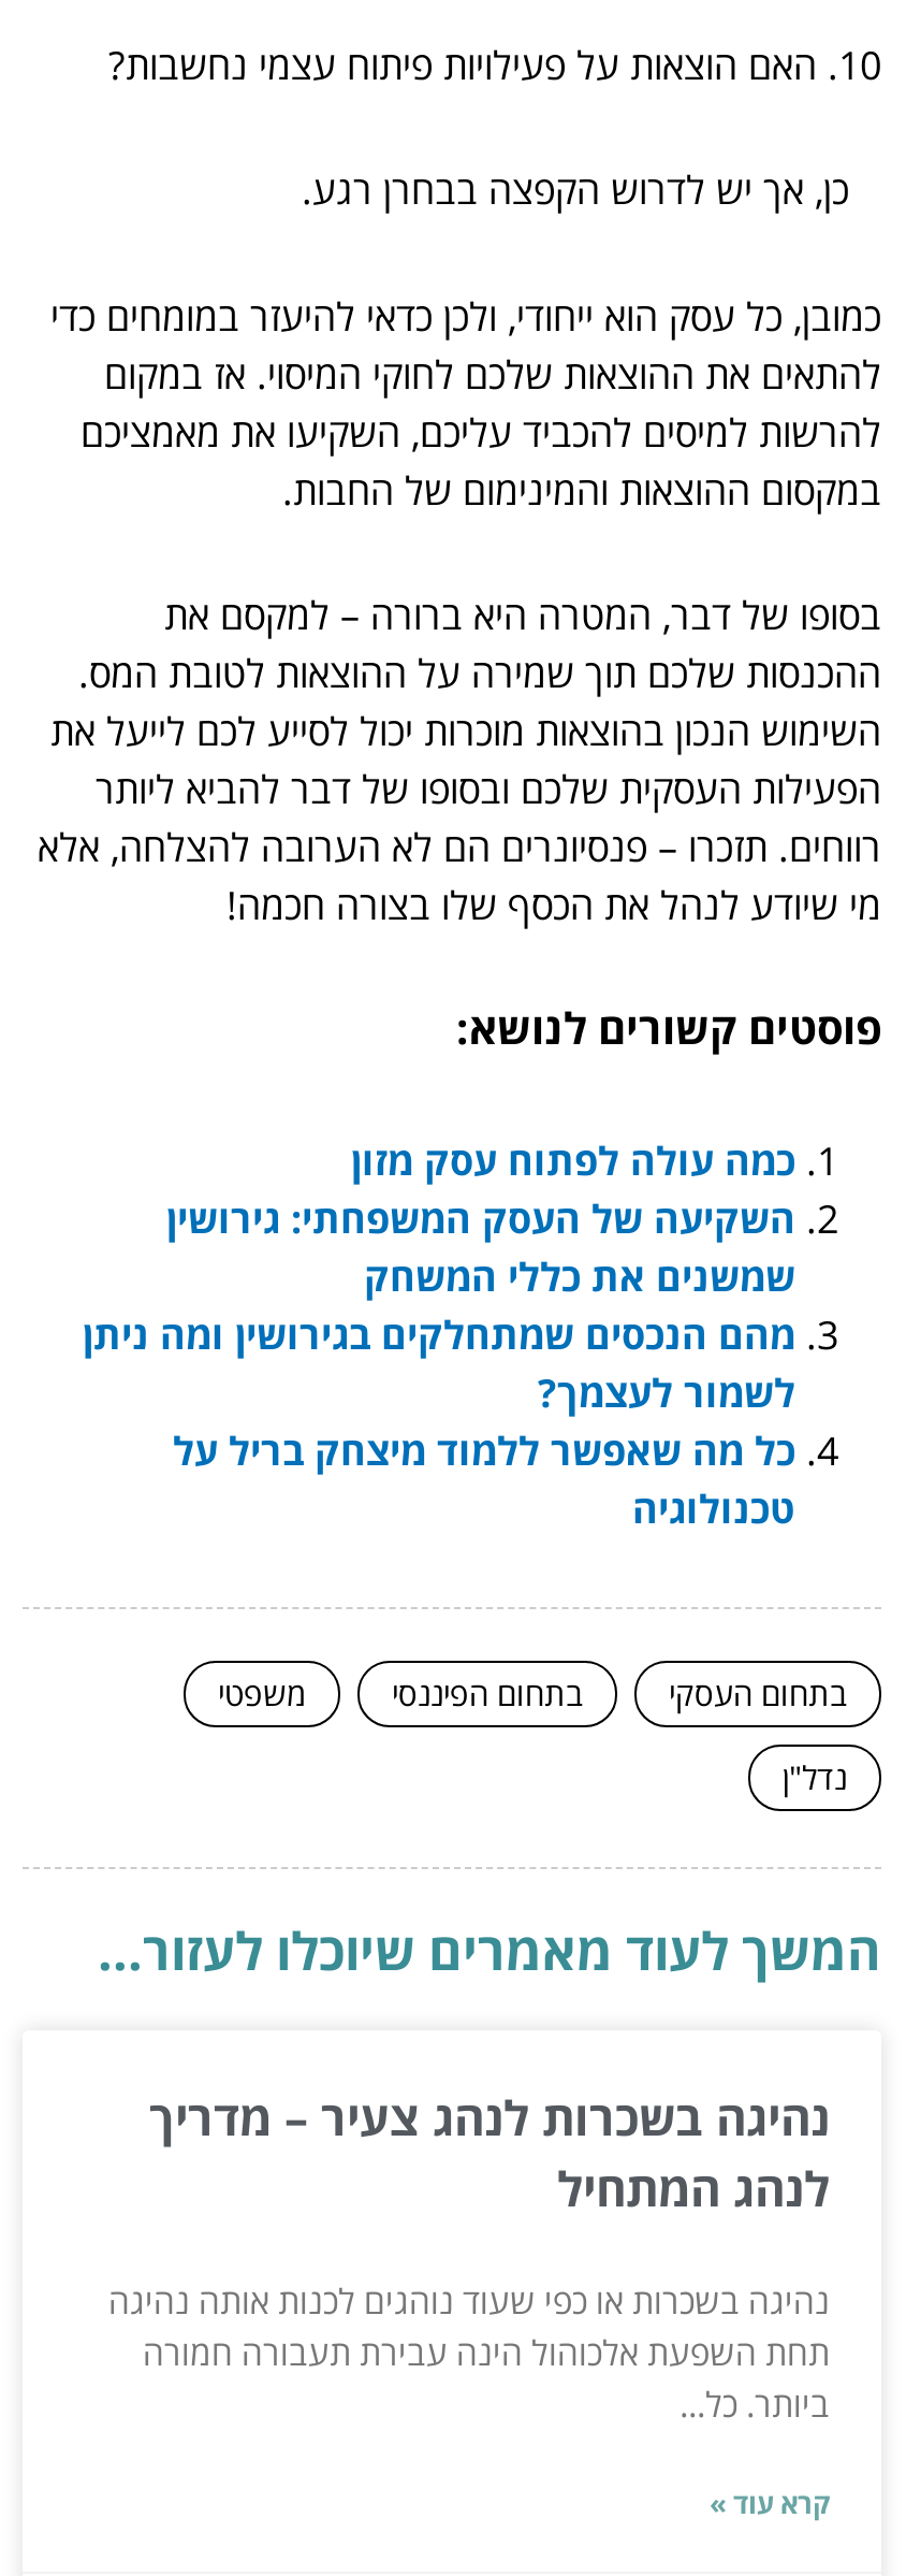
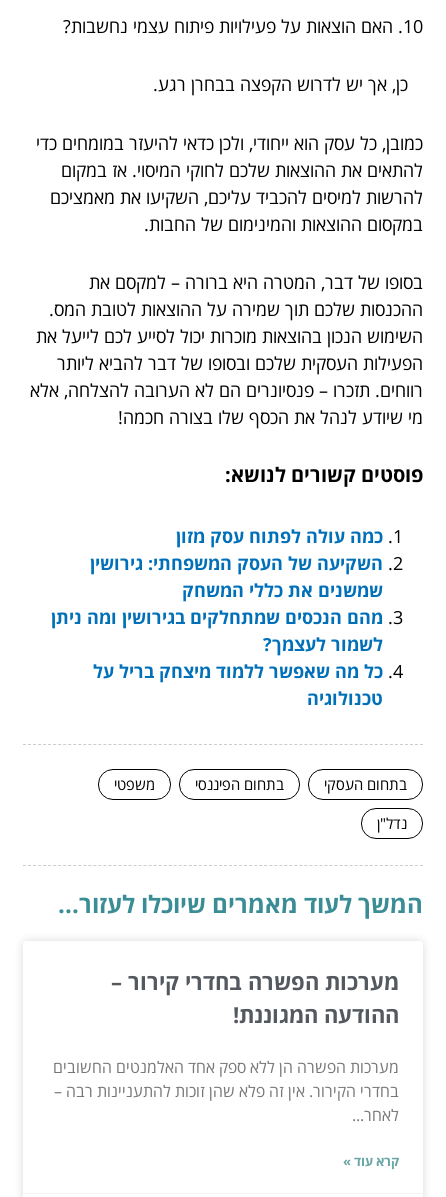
[149,2084,830,2219] נהיגה בשכרות לנהג צעיר – מדריך | לנהג המתחיל -> [111,966,399,1029] מערכות הפשרה בחדרי קירור – | ההודעה המגוננת!
[108,2277,830,2427] נהיגה בשכרות או כפי שעוד נוהגים לכנות אותה נהיגה | תחת השפעת אלכוהול הינה עבירת תעבורה חמורה | ביותר. כל... -> [53,1056,399,1126] מערכות הפשרה הן ללא ספק אחד האלמנטים החשובים | בחדרי הקירור. אין זה פלא שהן זוכות להתעניינות רבה – | לאחר...

